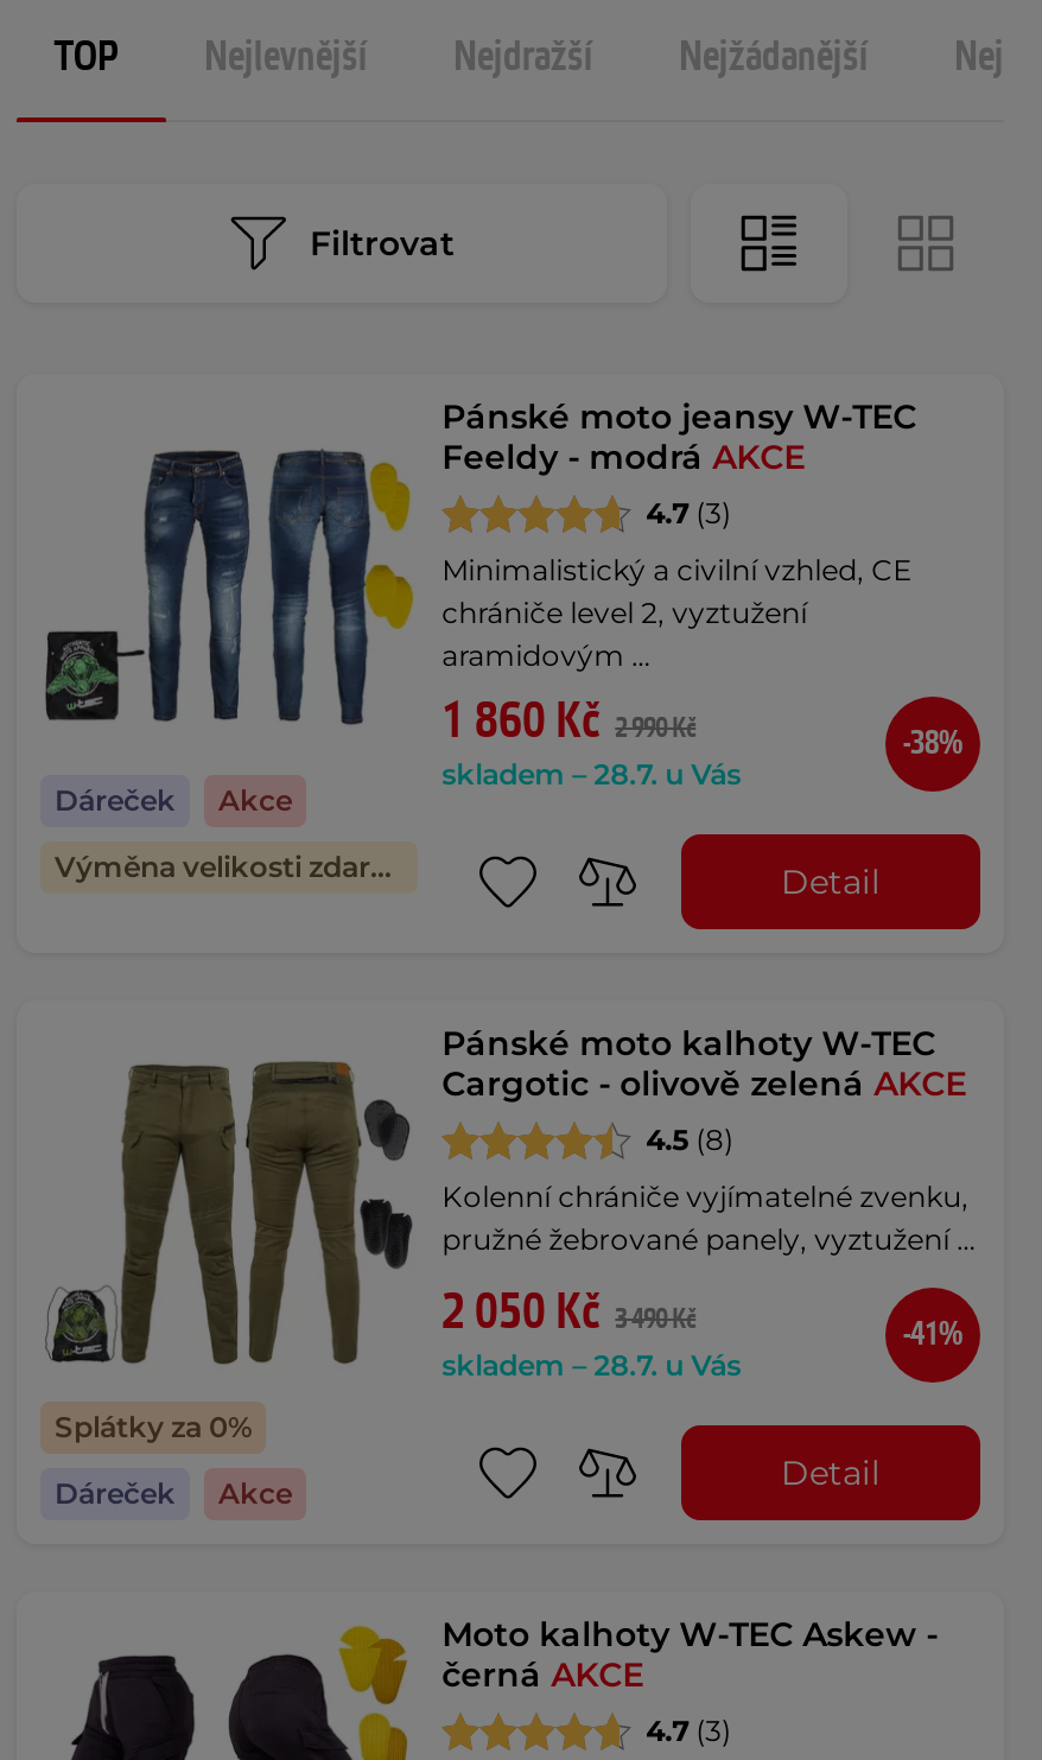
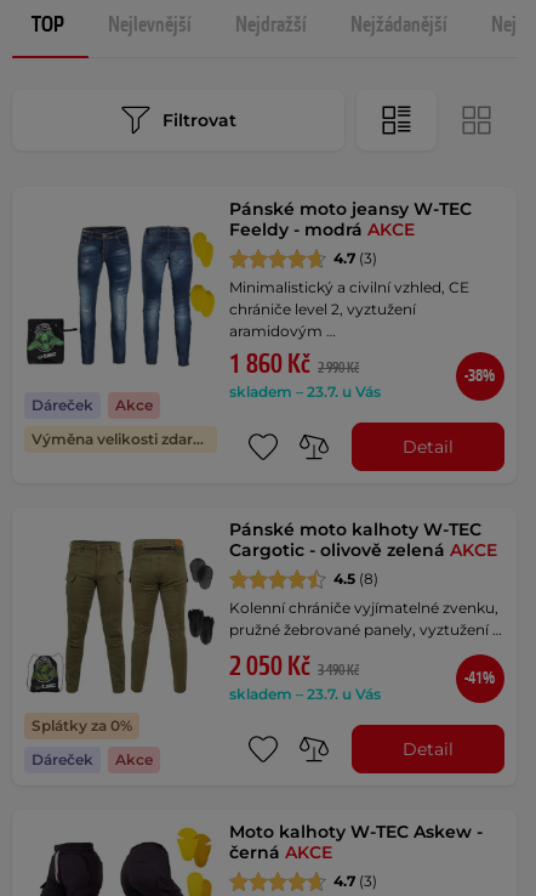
[442,756,741,792] skladem – 28.7. u Vás -> [229,382,381,401] skladem – 23.7. u Vás
[442,1347,741,1383] skladem – 28.7. u Vás -> [229,685,381,703] skladem – 23.7. u Vás

